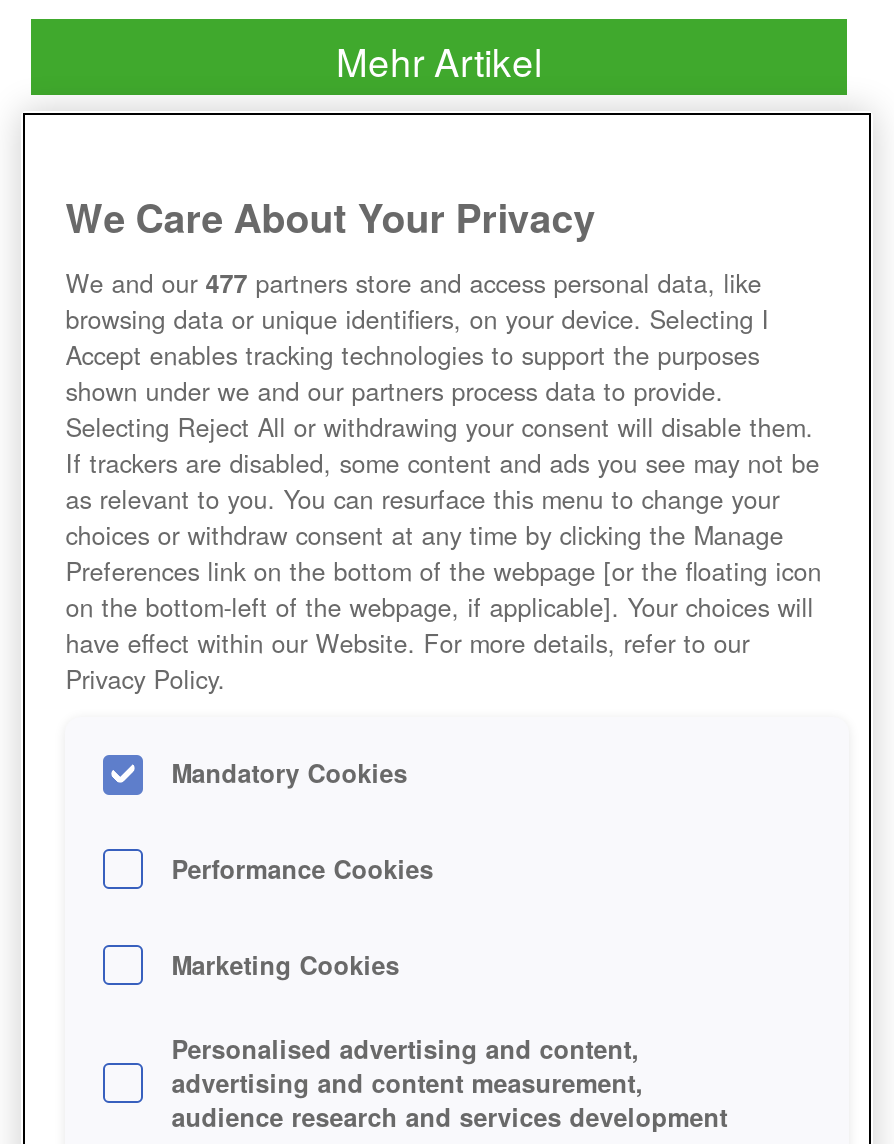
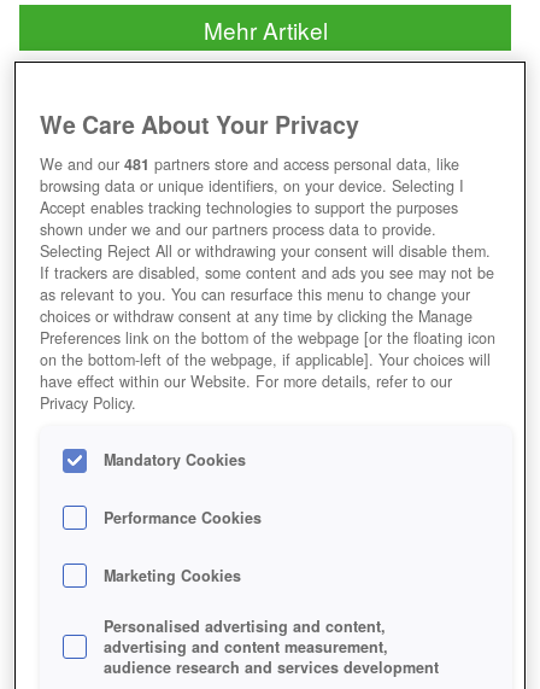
[65,265,761,301] We and our 477 partners store and access personal data, like -> [40,153,459,175] We and our 481 partners store and access personal data, like

